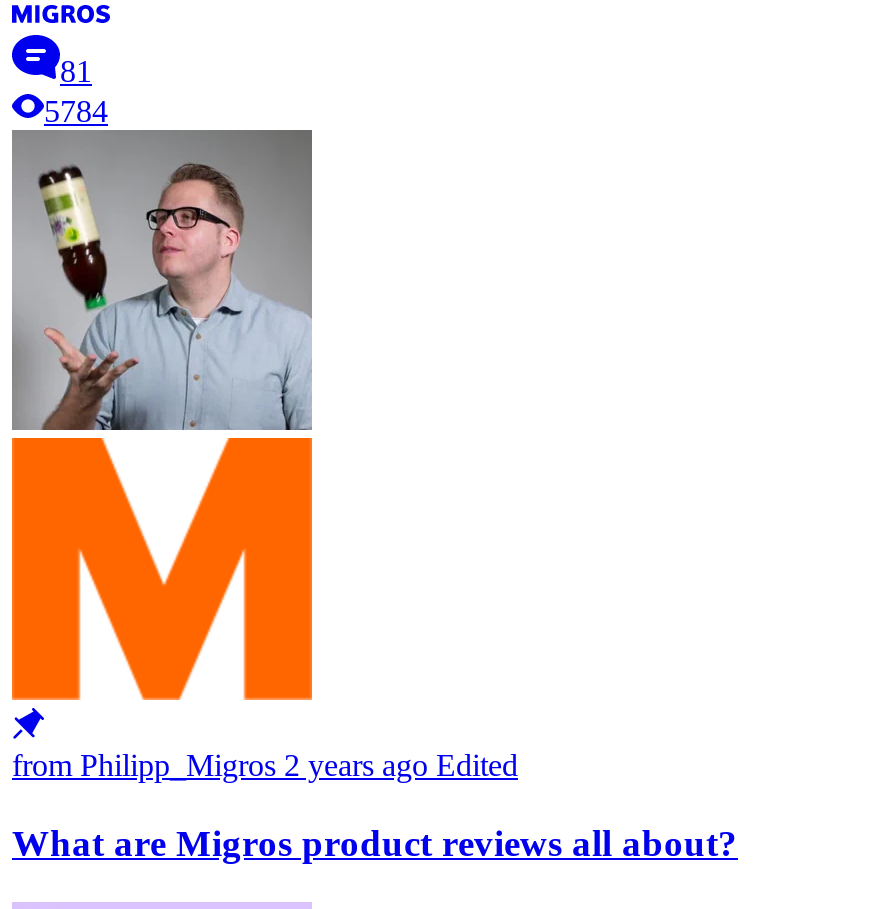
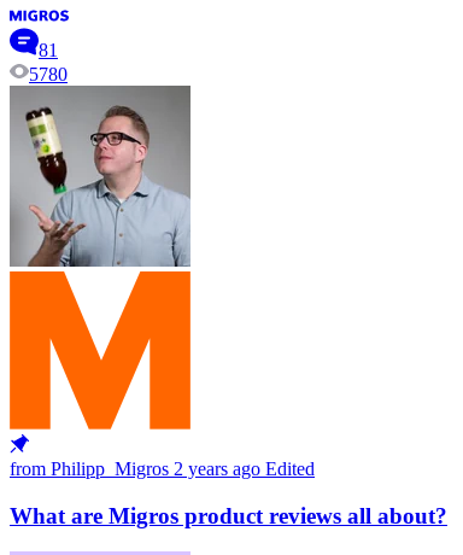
[44,94,108,128] 5784 -> [29,64,68,84] 5780

